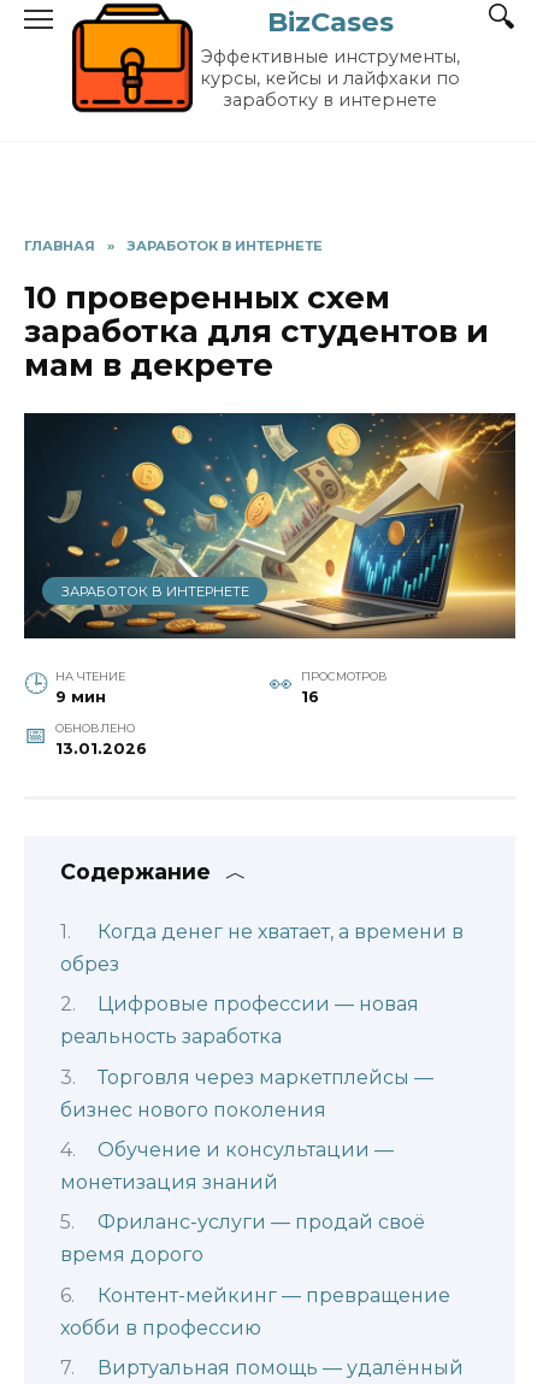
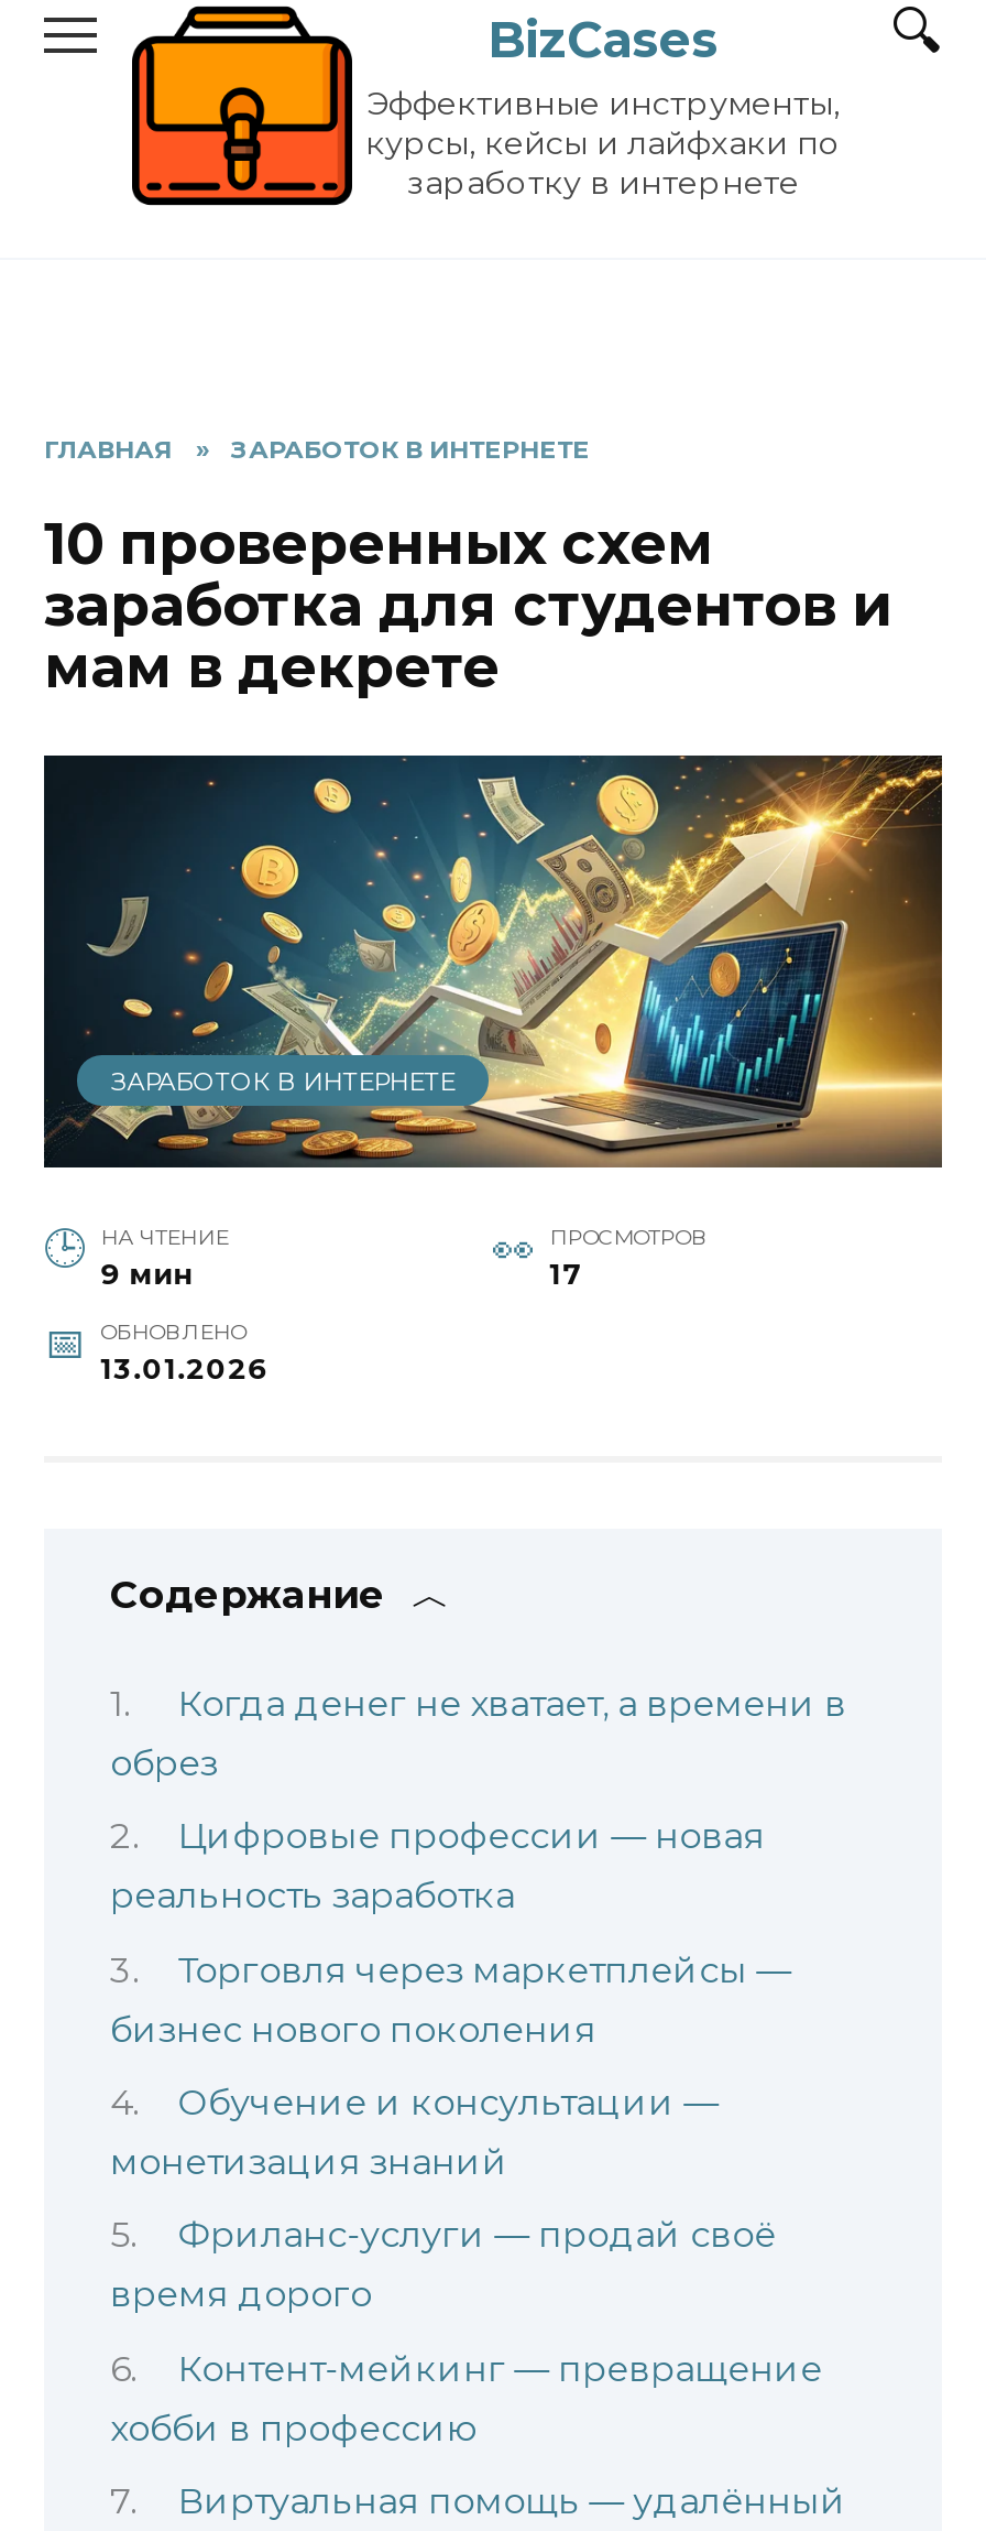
[301,688,319,706] 16 -> [549,1259,582,1292] 17

